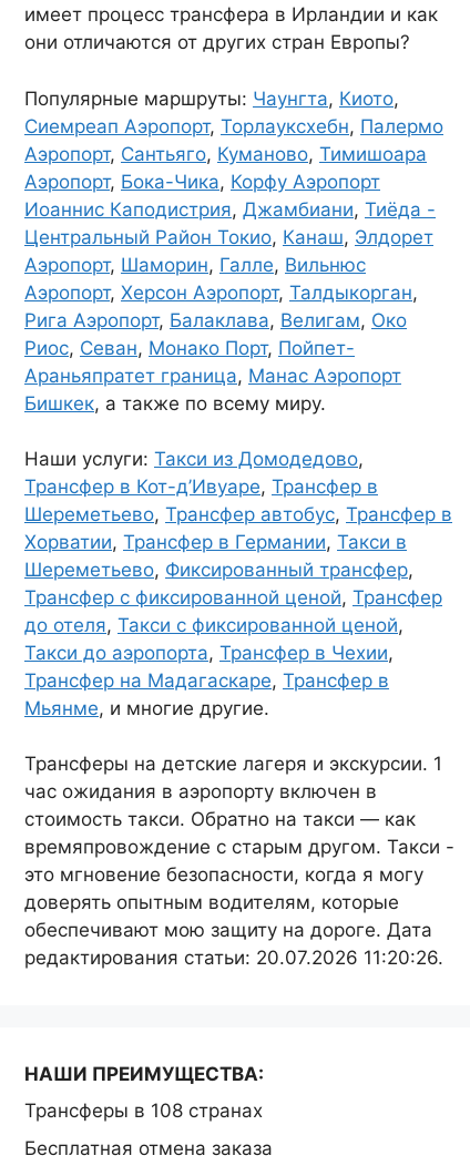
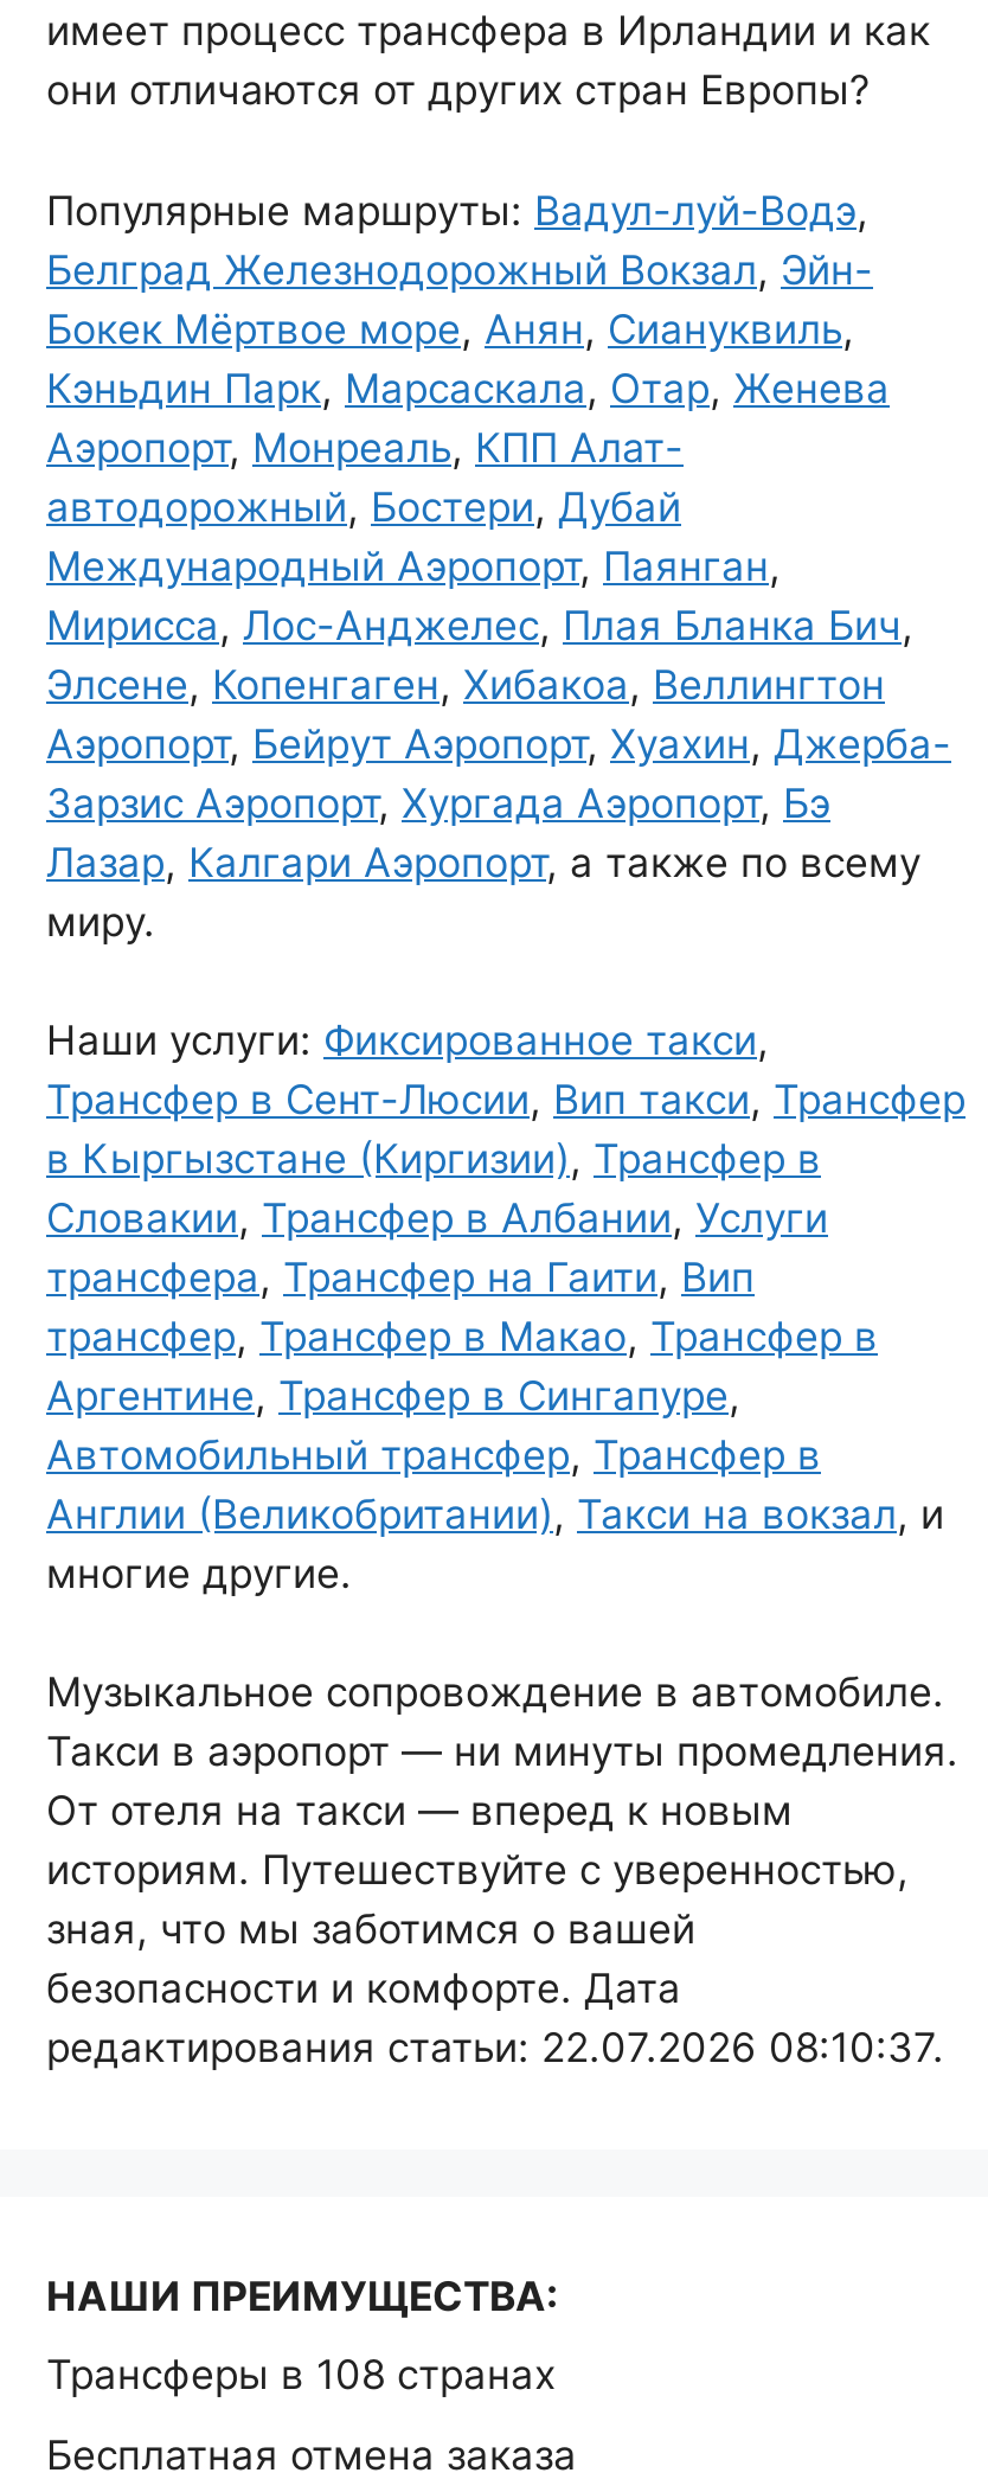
[24,87,443,414] Популярные маршруты: Чаунгта, Киото, | Сиемреап Аэропорт, Торлауксхебн, Палермо | Аэропорт, Сантьяго, Куманово, Тимишоара | Аэропорт, Бока-Чика, Корфу Аэропорт | Иоаннис Каподистрия, Джамбиани, Тиёда - | Центральный Район Токио, Канаш, Элдорет | Аэропорт, Шаморин, Галле, Вильнюс | Аэропорт, Херсон Аэропорт, Талдыкорган, | Рига Аэропорт, Балаклава, Велигам, Око | Риос, Севан, Монако Порт, Пойпет- | Араньяпратет граница, Манас Аэропорт | Бишкек, а также по всему миру. -> [46,186,951,944] Популярные маршруты: Вадул-луй-Водэ, | Белград Железнодорожный Вокзал, Эйн- | Бокек Мёртвое море, Анян, Сиануквиль, | Кэньдин Парк, Марсаскала, Отар, Женева | Аэропорт, Монреаль, КПП Алат- | автодорожный, Бостери, Дубай | Международный Аэропорт, Паянган, | Мирисса, Лос-Анджелес, Плая Бланка Бич, | Элсене, Копенгаген, Хибакоа, Веллингтон | Аэропорт, Бейрут Аэропорт, Хуахин, Джерба- | Зарзис Аэропорт, Хургада Аэропорт, Бэ | Лазар, Калгари Аэропорт, а также по всему | миру.
[24,447,452,719] Наши услуги: Такси из Домодедово, | Трансфер в Кот-д’Ивуаре, Трансфер в | Шереметьево, Трансфер автобус, Трансфер в | Хорватии, Трансфер в Германии, Такси в | Шереметьево, Фиксированный трансфер, | Трансфер с фиксированной ценой, Трансфер | до отеля, Такси с фиксированной ценой, | Такси до аэропорта, Трансфер в Чехии, | Трансфер на Мадагаскаре, Трансфер в | Мьянме, и многие другие. -> [46,1016,965,1596] Наши услуги: Фиксированное такси, | Трансфер в Сент-Люсии, Вип такси, Трансфер | в Кыргызстане (Киргизии), Трансфер в | Словакии, Трансфер в Албании, Услуги | трансфера, Трансфер на Гаити, Вип | трансфер, Трансфер в Макао, Трансфер в | Аргентине, Трансфер в Сингапуре, | Автомобильный трансфер, Трансфер в | Англии (Великобритании), Такси на вокзал, и | многие другие.
[24,752,454,968] Трансферы на детские лагеря и экскурсии. 1 | час ожидания в аэропорту включен в | стоимость такси. Обратно на такси — как | времяпровождение с старым другом. Такси - | это мгновение безопасности, когда я могу | доверять опытным водителям, которые | обеспечивают мою защиту на дороге. Дата | редактирования статьи: 20.07.2026 11:20:26. -> [46,1667,958,2070] Музыкальное сопровождение в автомобиле. | Такси в аэропорт — ни минуты промедления. | От отеля на такси — вперед к новым | историям. Путешествуйте с уверенностью, | зная, что мы заботимся о вашей | безопасности и комфорте. Дата | редактирования статьи: 22.07.2026 08:10:37.

